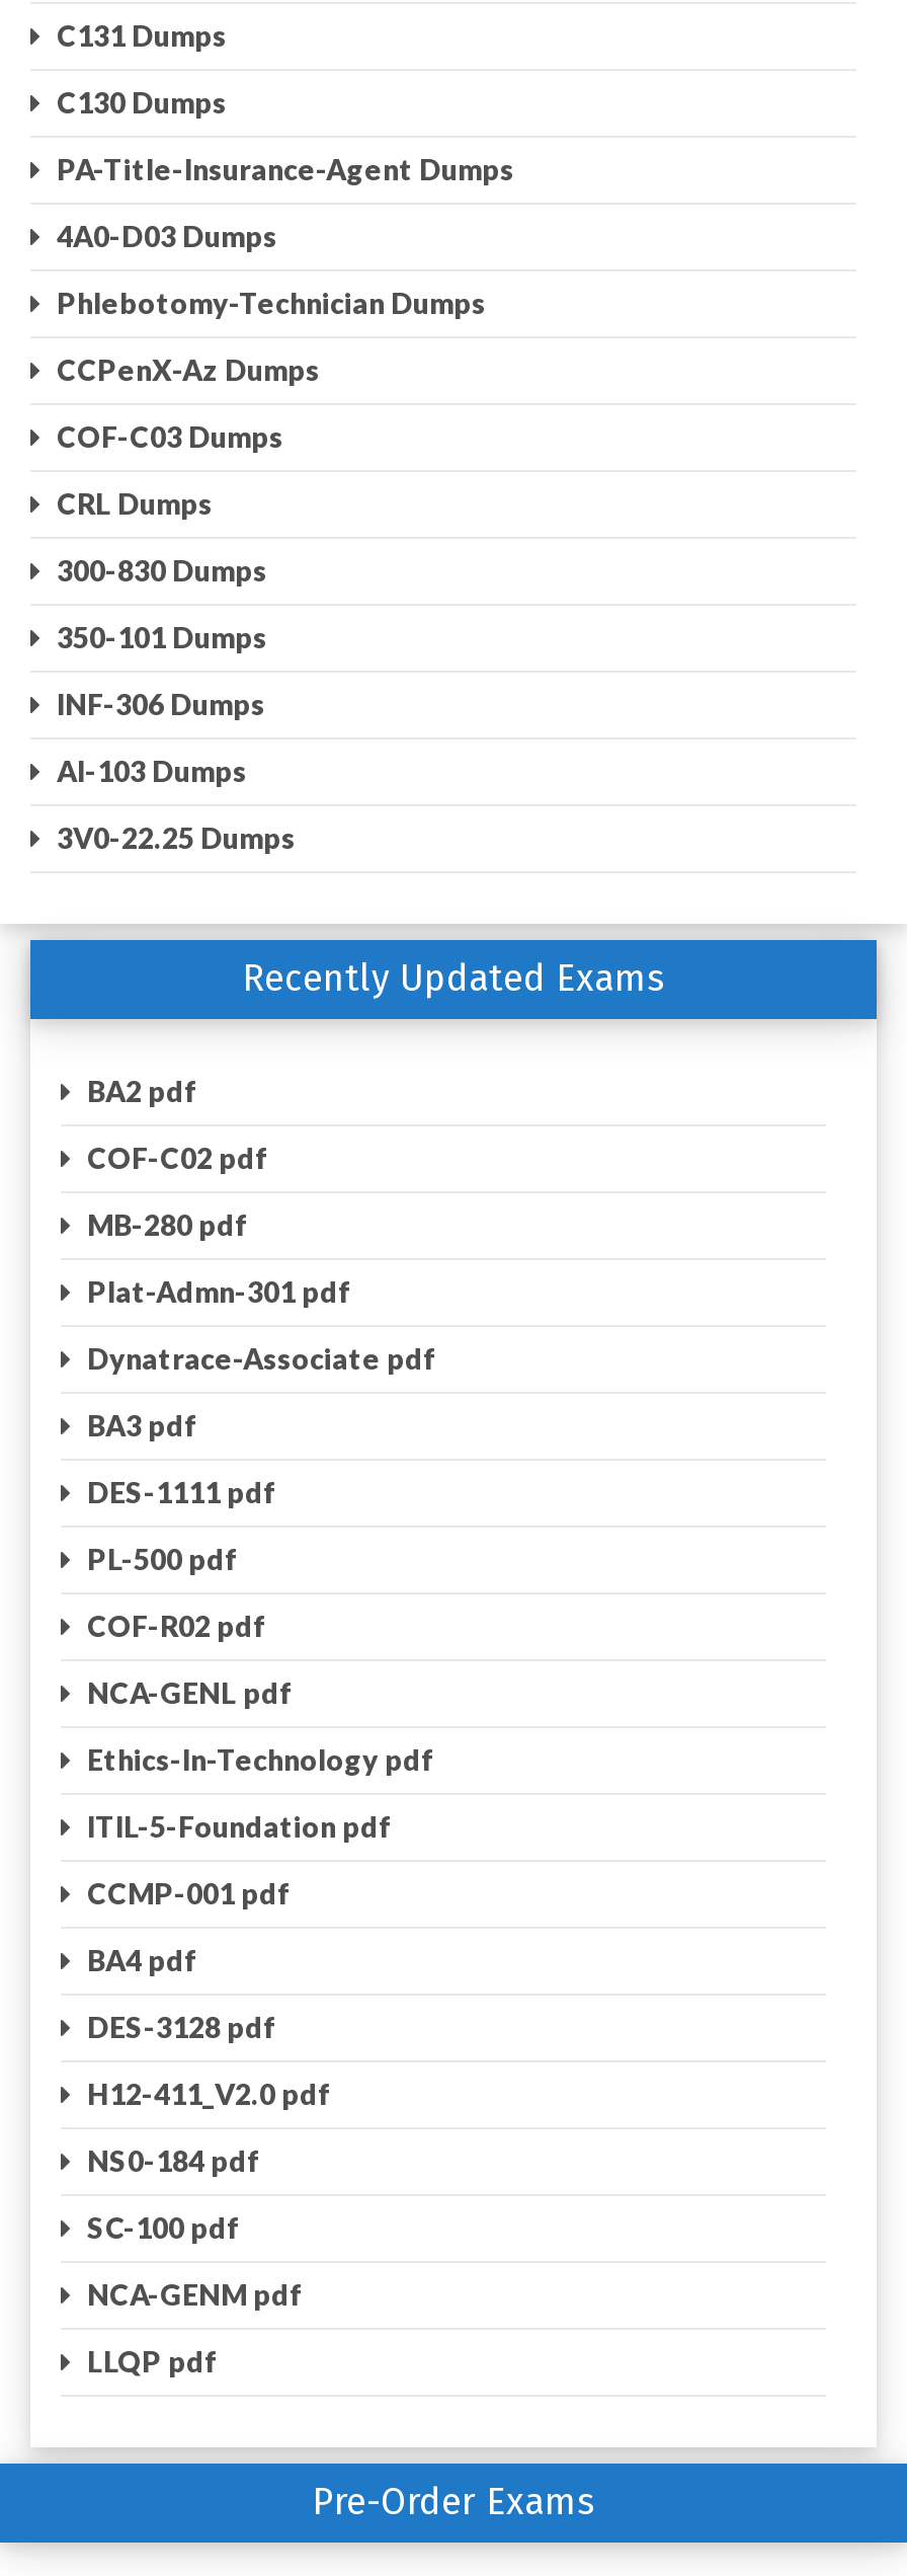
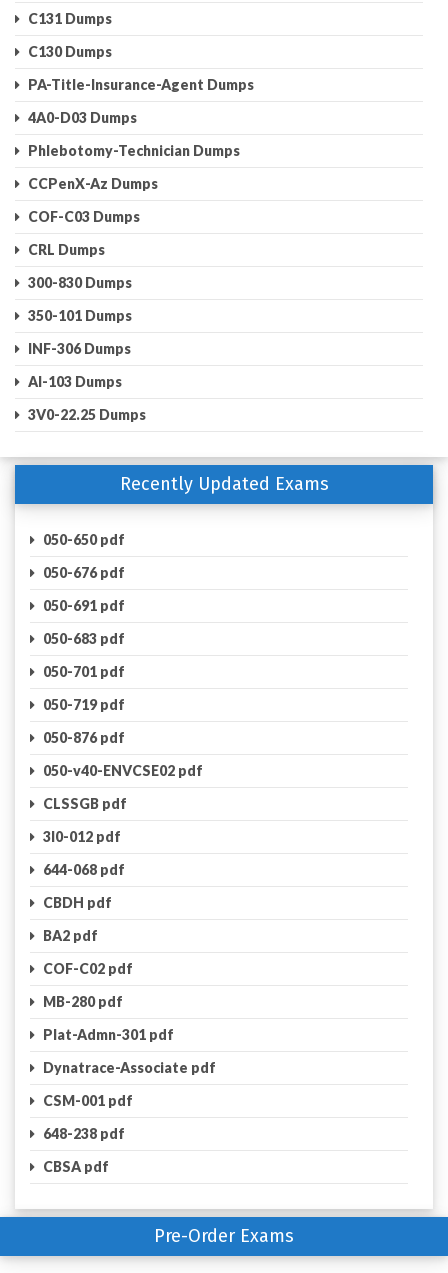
none -> [43,531,203,911] 050-650 pdf | 050-676 pdf | 050-691 pdf | 050-683 pdf | 050-701 pdf | 050-719 pdf | 050-876 pdf | 050-v40-ENVCSE02 pdf | CLSSGB pdf | 3I0-012 pdf | 644-068 pdf | CBDH pdf
moved [87,1074,437,1376] -> [43,927,216,1076]: BA2 pdf | COF-C02 pdf | MB-280 pdf | Plat-Admn-301 pdf | Dynatrace-Associate pdf
[87,1408,435,2378] BA3 pdf | DES-1111 pdf | PL-500 pdf | COF-R02 pdf | NCA-GENL pdf | Ethics-In-Technology pdf | ITIL-5-Foundation pdf | CCMP-001 pdf | BA4 pdf | DES-3128 pdf | H12-411_V2.0 pdf | NS0-184 pdf | SC-100 pdf | NCA-GENM pdf | LLQP pdf -> [43,1092,133,1175] CSM-001 pdf | 648-238 pdf | CBSA pdf

